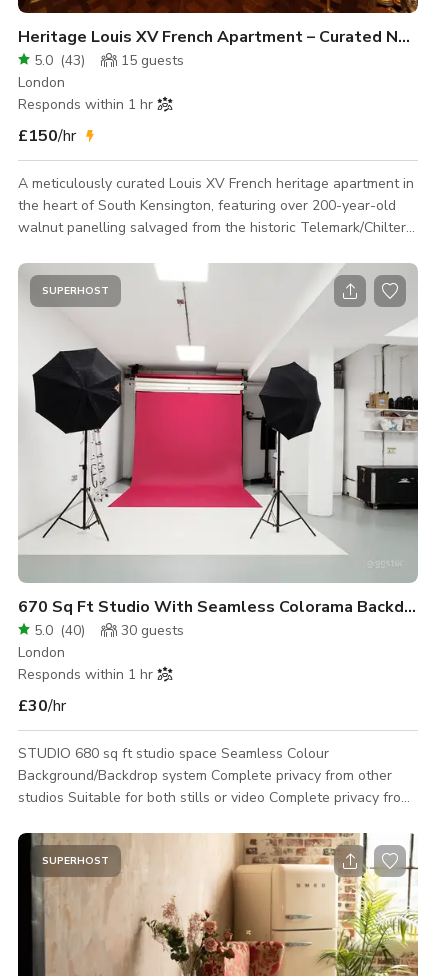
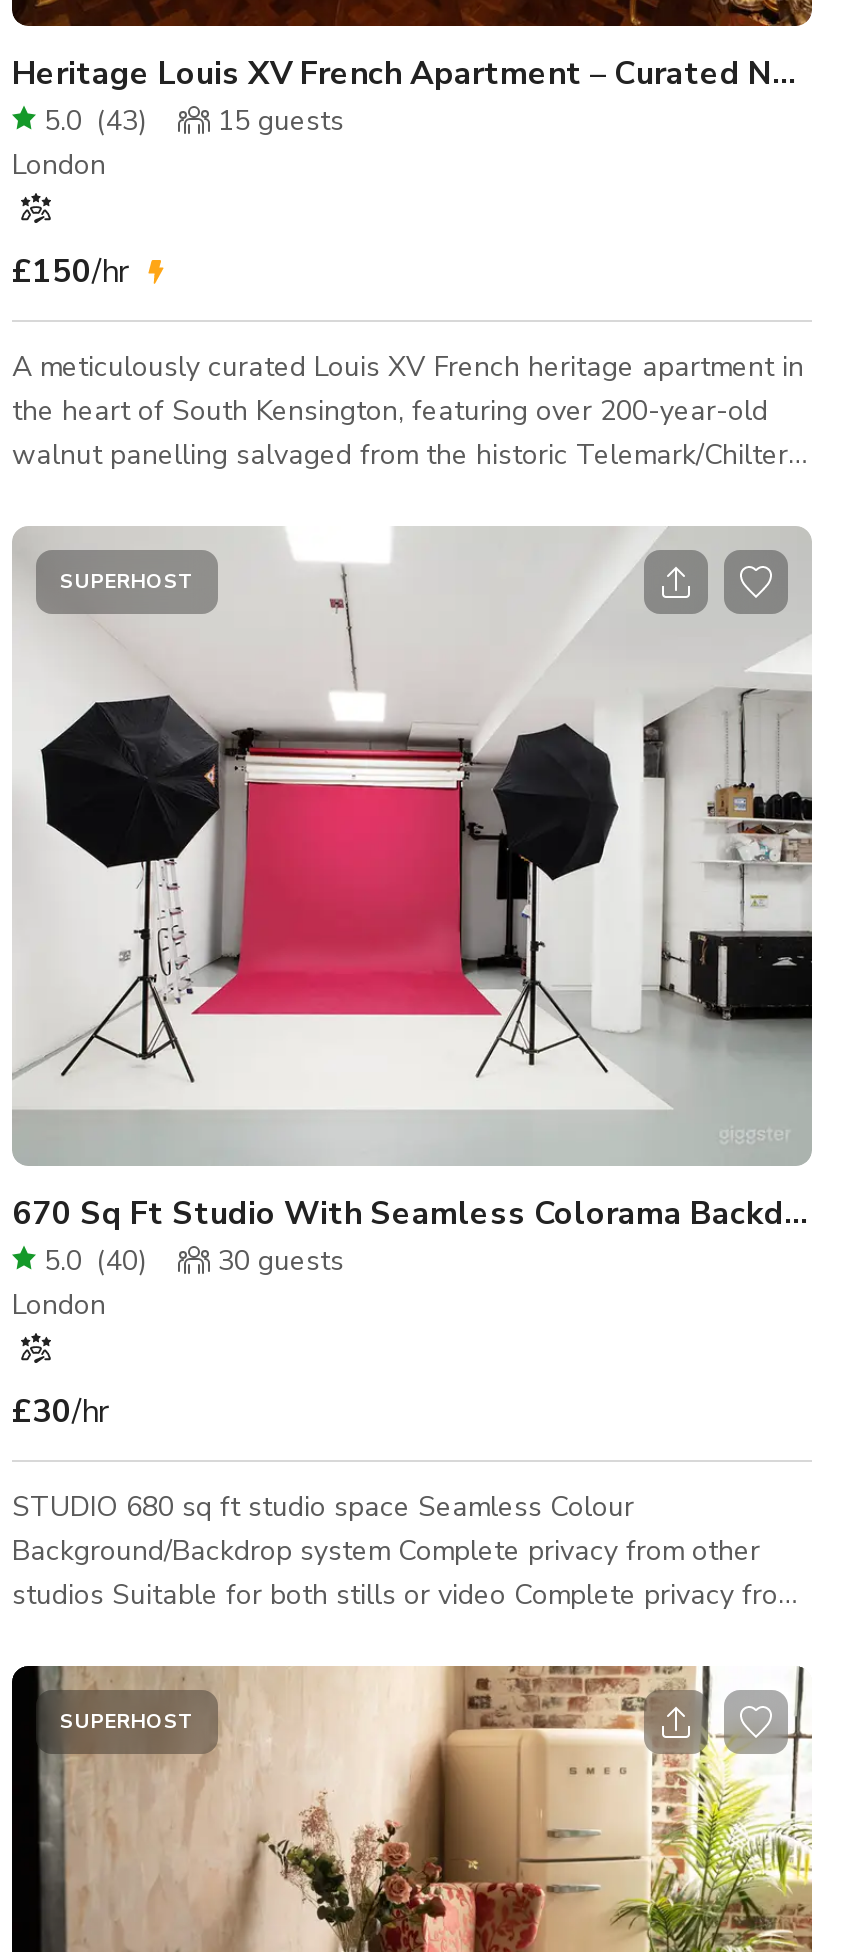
[18,95,153,114] Responds within 1 hr -> none
[18,665,153,684] Responds within 1 hr -> none

